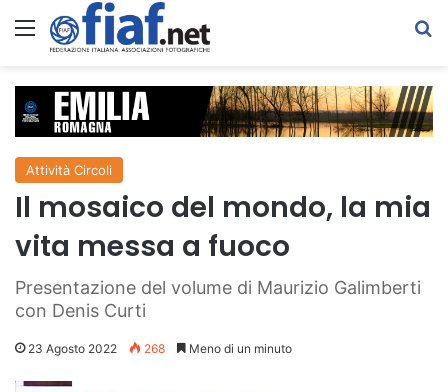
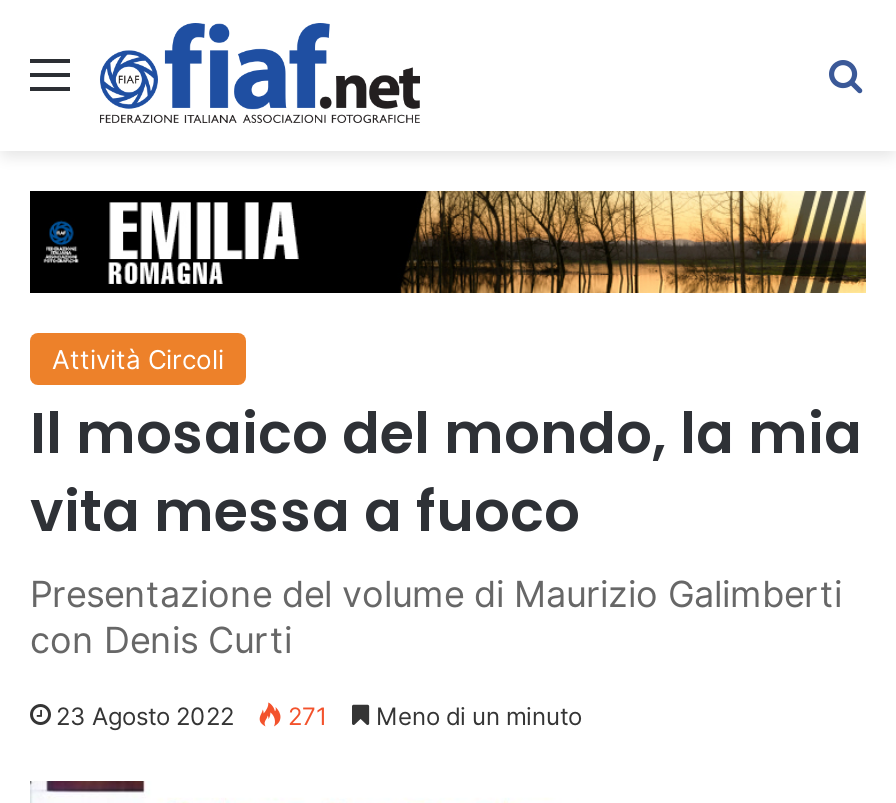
[28,341,292,356] 23 Agosto 2022 268 Meno di un minuto -> [56,702,582,732] 23 Agosto 2022 271 Meno di un minuto

